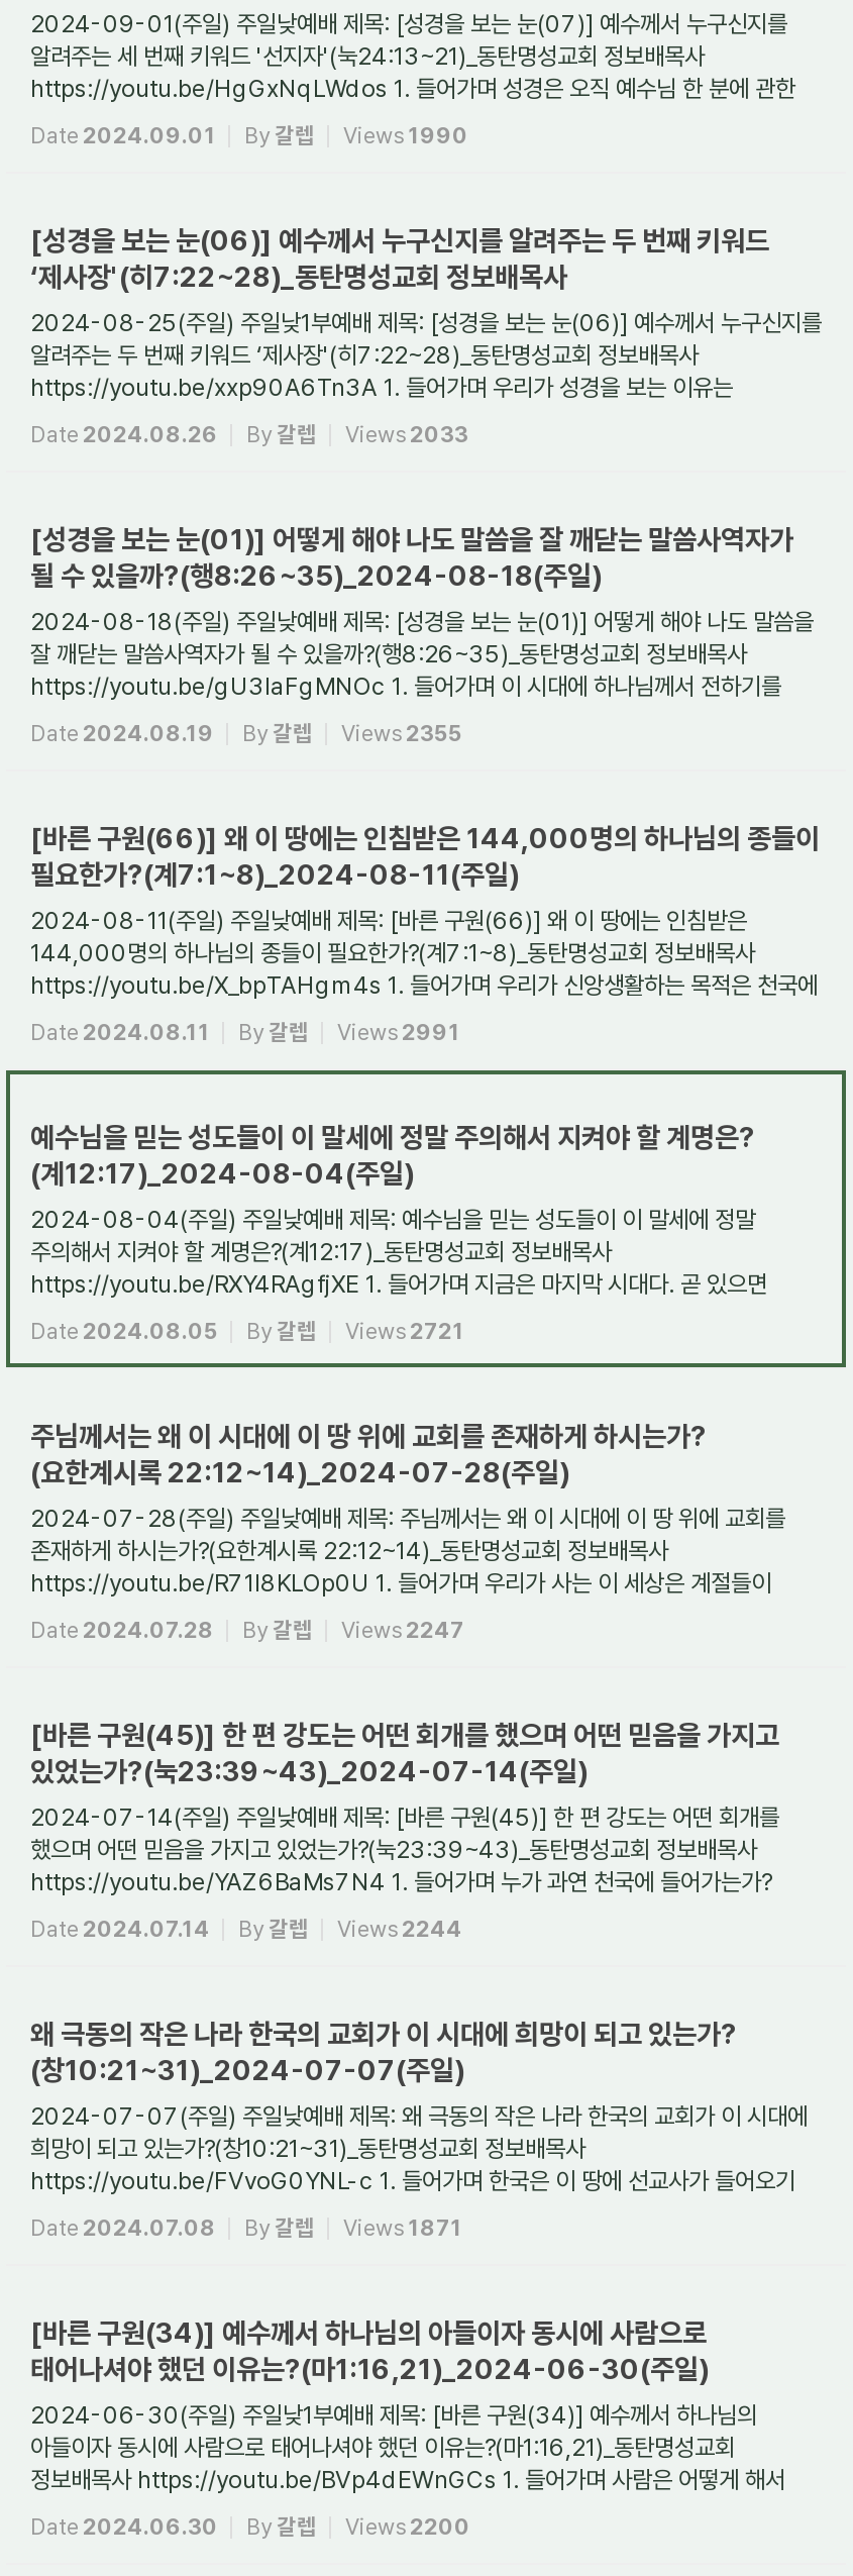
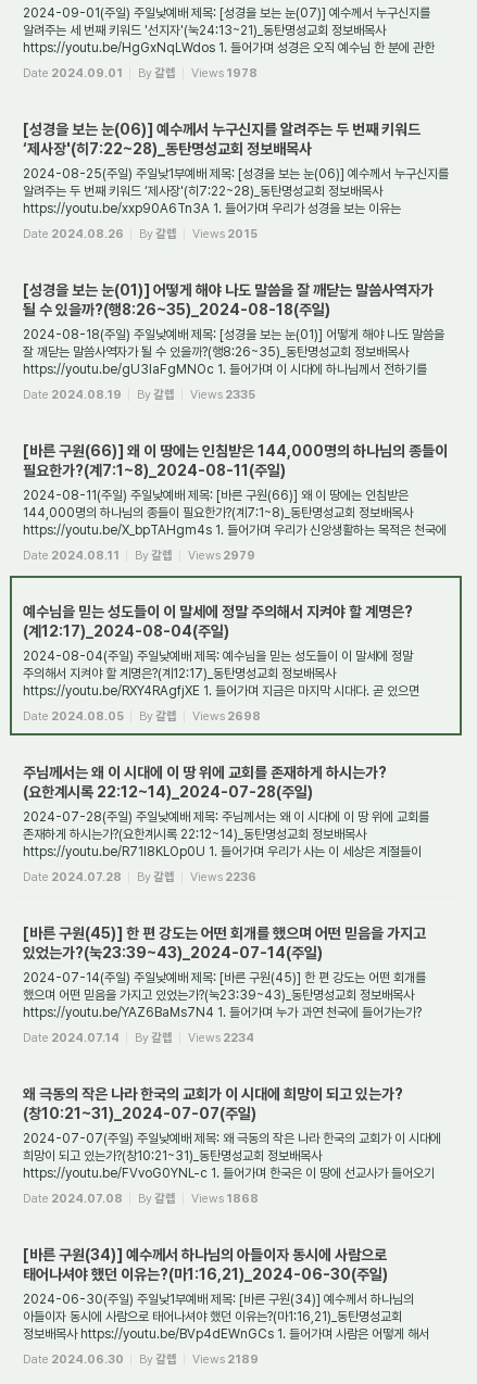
[343,123,468,149] Views 1990 -> [191,66,258,80] Views 1978
[345,422,468,448] Views 2033 -> [192,227,258,241] Views 2015
[341,721,462,747] Views 2355 -> [190,388,255,402] Views 2335
[337,1020,460,1046] Views 2991 -> [188,549,255,563] Views 2979
[345,1319,464,1345] Views 2721 -> [192,709,261,724] Views 2698
[341,1618,464,1644] Views 2247 -> [190,870,256,884] Views 2236
[337,1917,462,1943] Views 2244 -> [188,1031,254,1045] Views 2234
[343,2216,462,2242] Views 1871 -> [191,1192,259,1206] Views 1868
[345,2514,470,2541] Views 2200 -> [192,1352,259,1367] Views 2189

